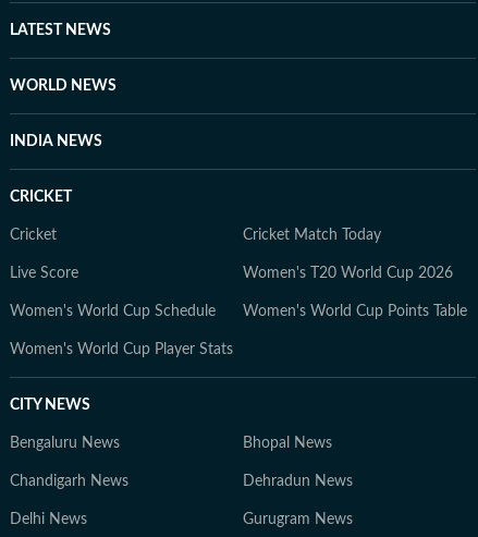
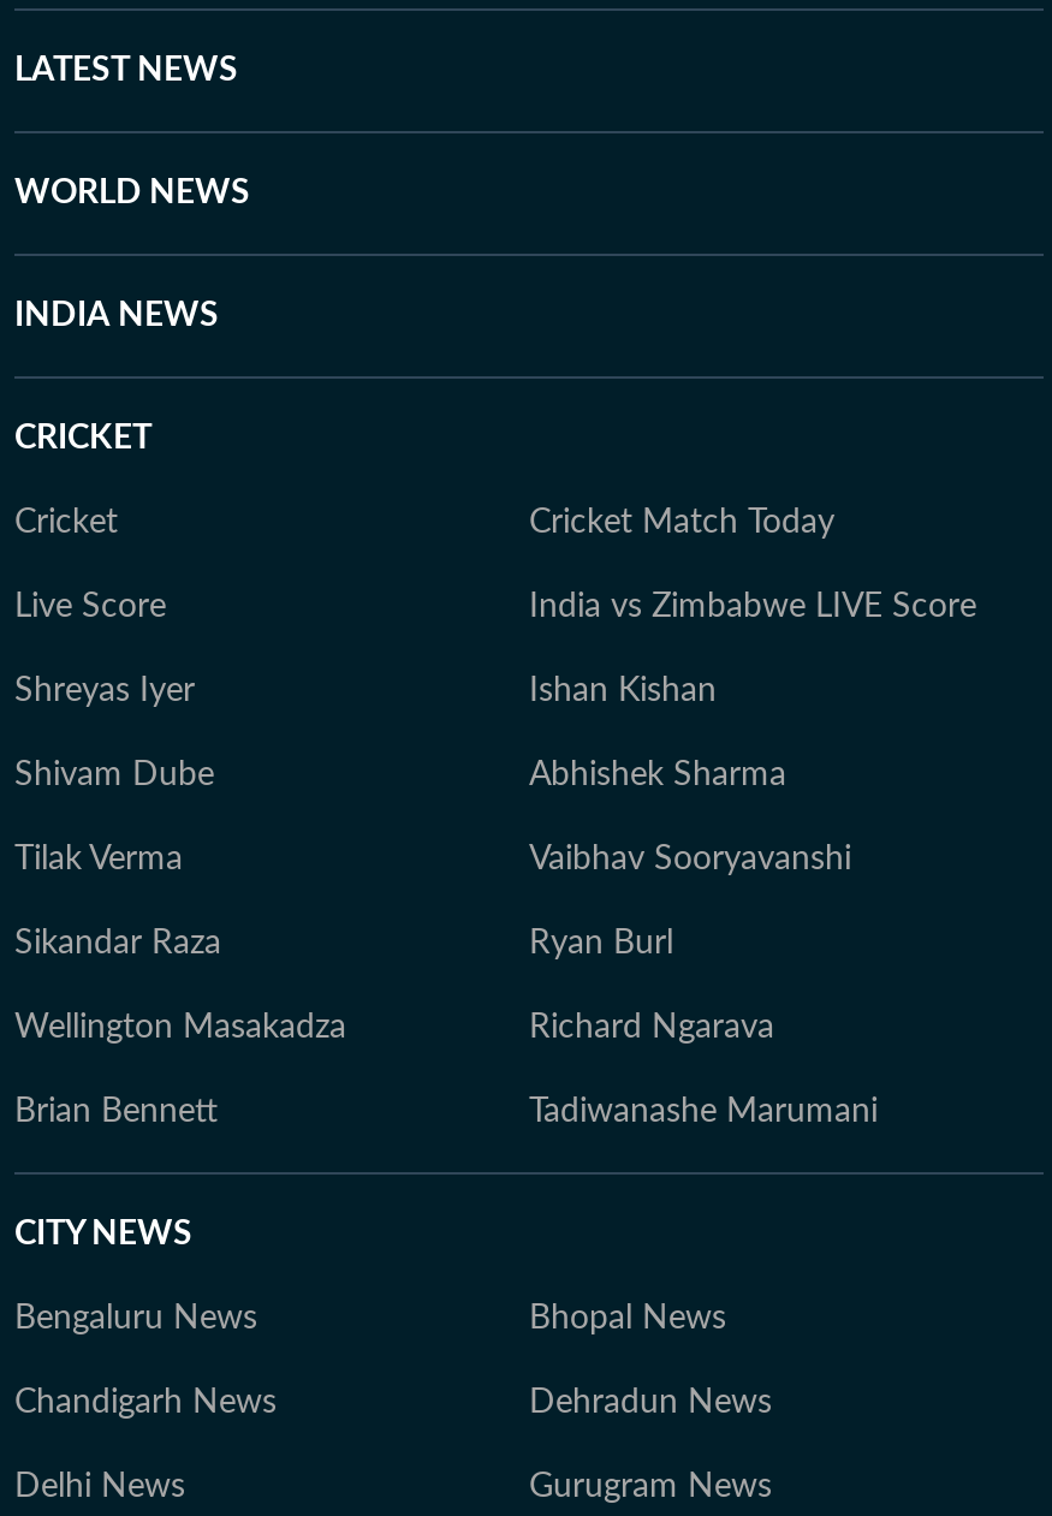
[10,265,467,357] Women's T20 World Cup 2026 | Women's World Cup Schedule | Women's World Cup Points Table | Women's World Cup Player Stats -> [14,590,976,1128] India vs Zimbabwe LIVE Score | Shreyas Iyer | Ishan Kishan | Shivam Dube | Abhishek Sharma | Tilak Verma | Vaibhav Sooryavanshi | Sikandar Raza | Ryan Burl | Wellington Masakadza | Richard Ngarava | Brian Bennett | Tadiwanashe Marumani

